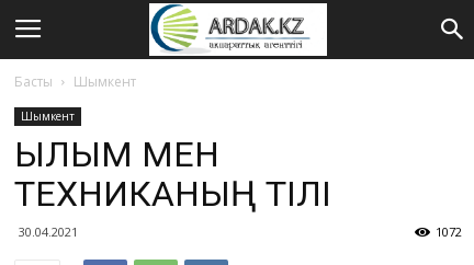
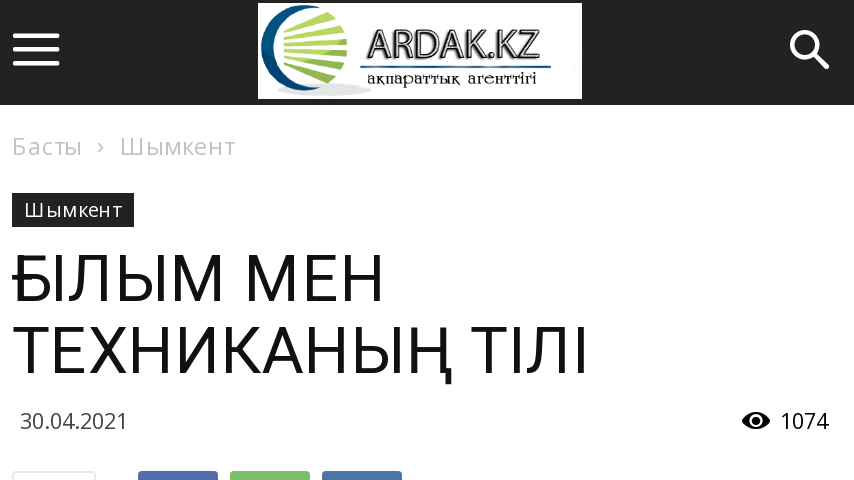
[436,223,462,240] 1072 -> [780,405,828,435] 1074

